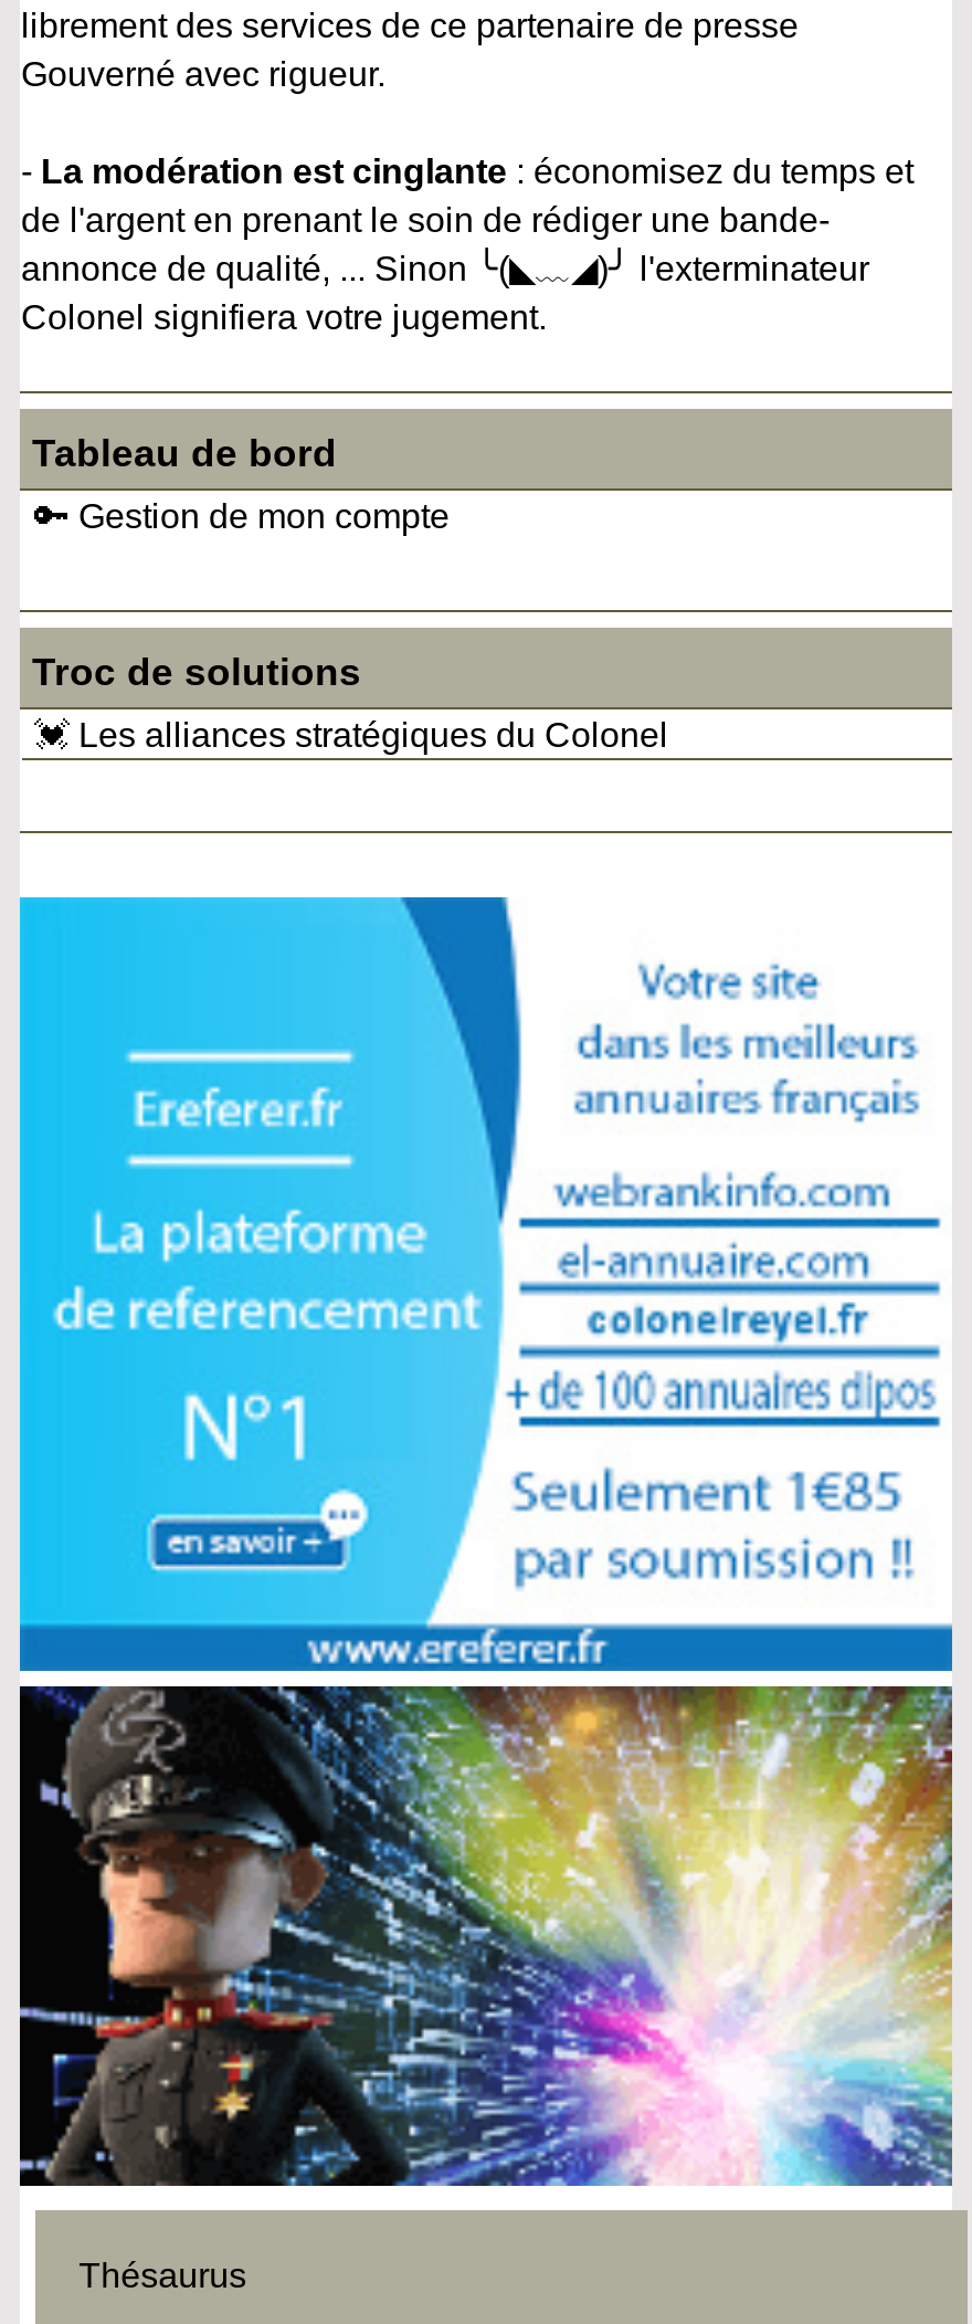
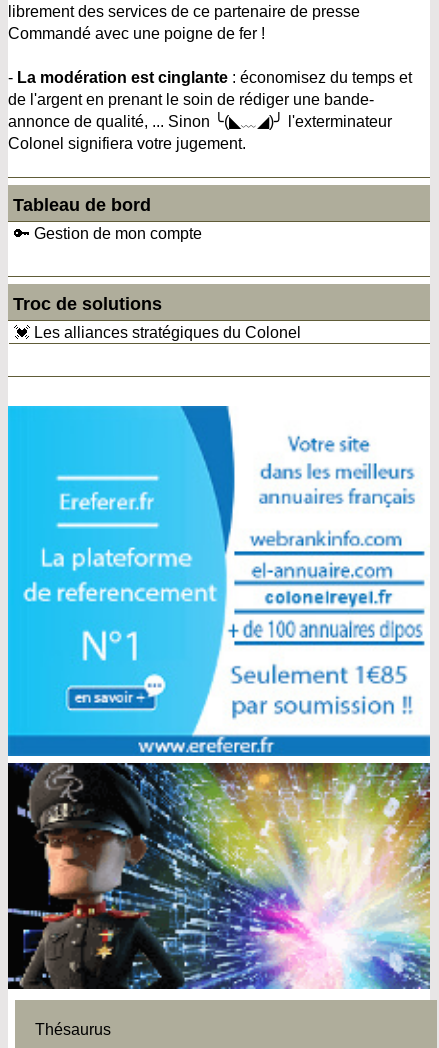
[21,54,385,92] Gouverné avec rigueur. -> [8,24,265,41] Commandé avec une poigne de fer !

